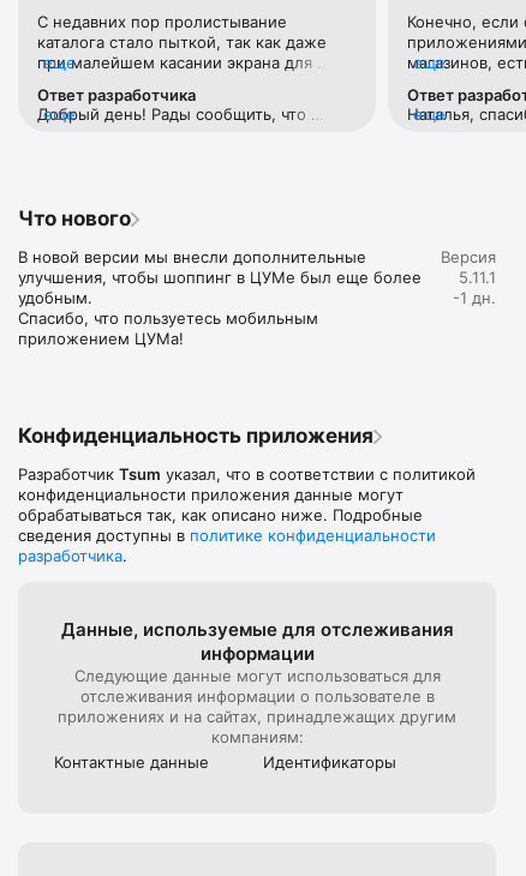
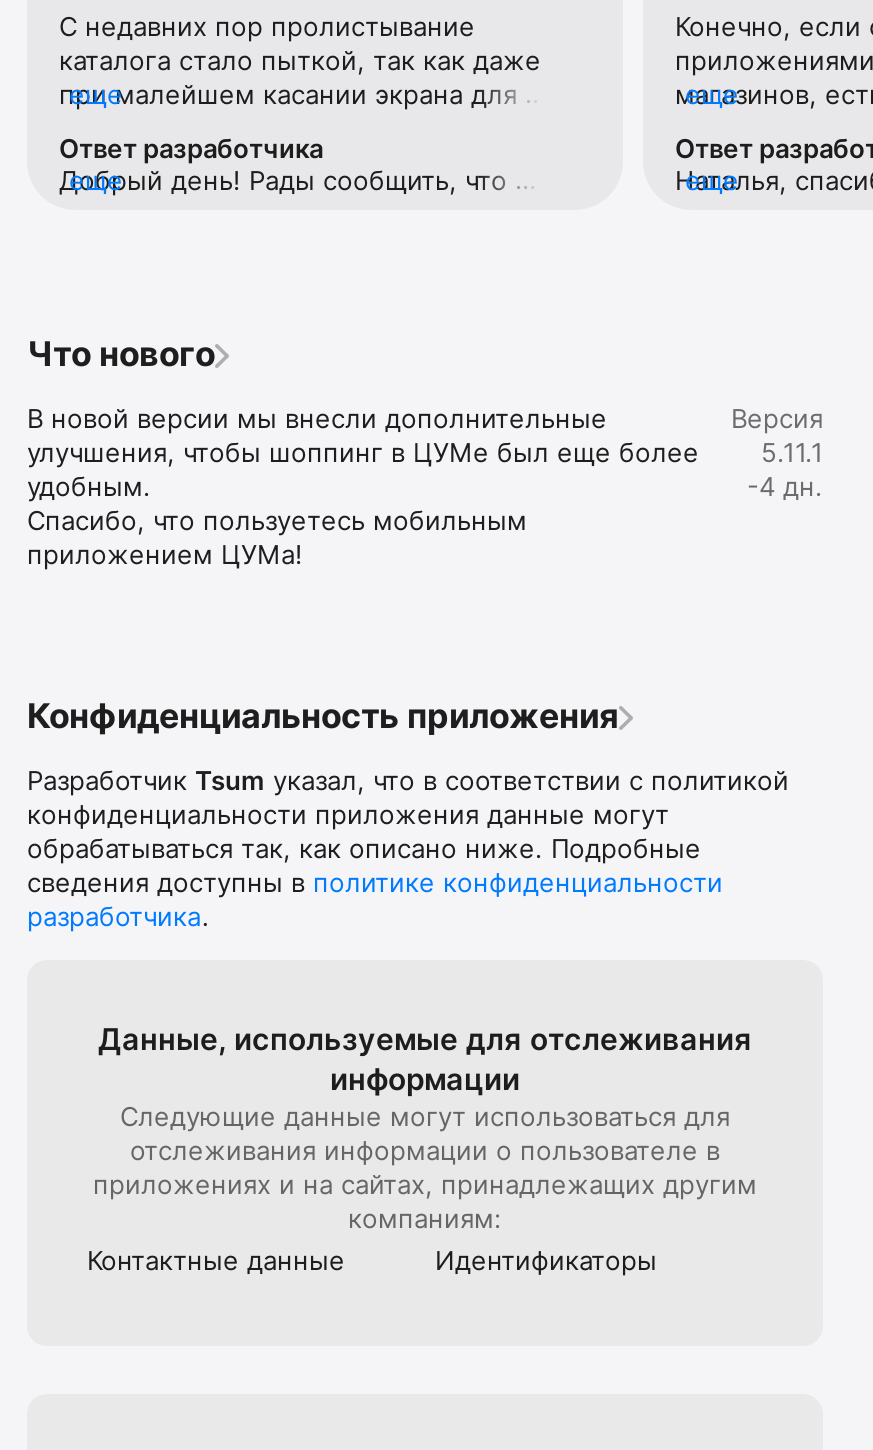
[453,288,496,307] -1 дн. -> [747,470,823,502] -4 дн.

